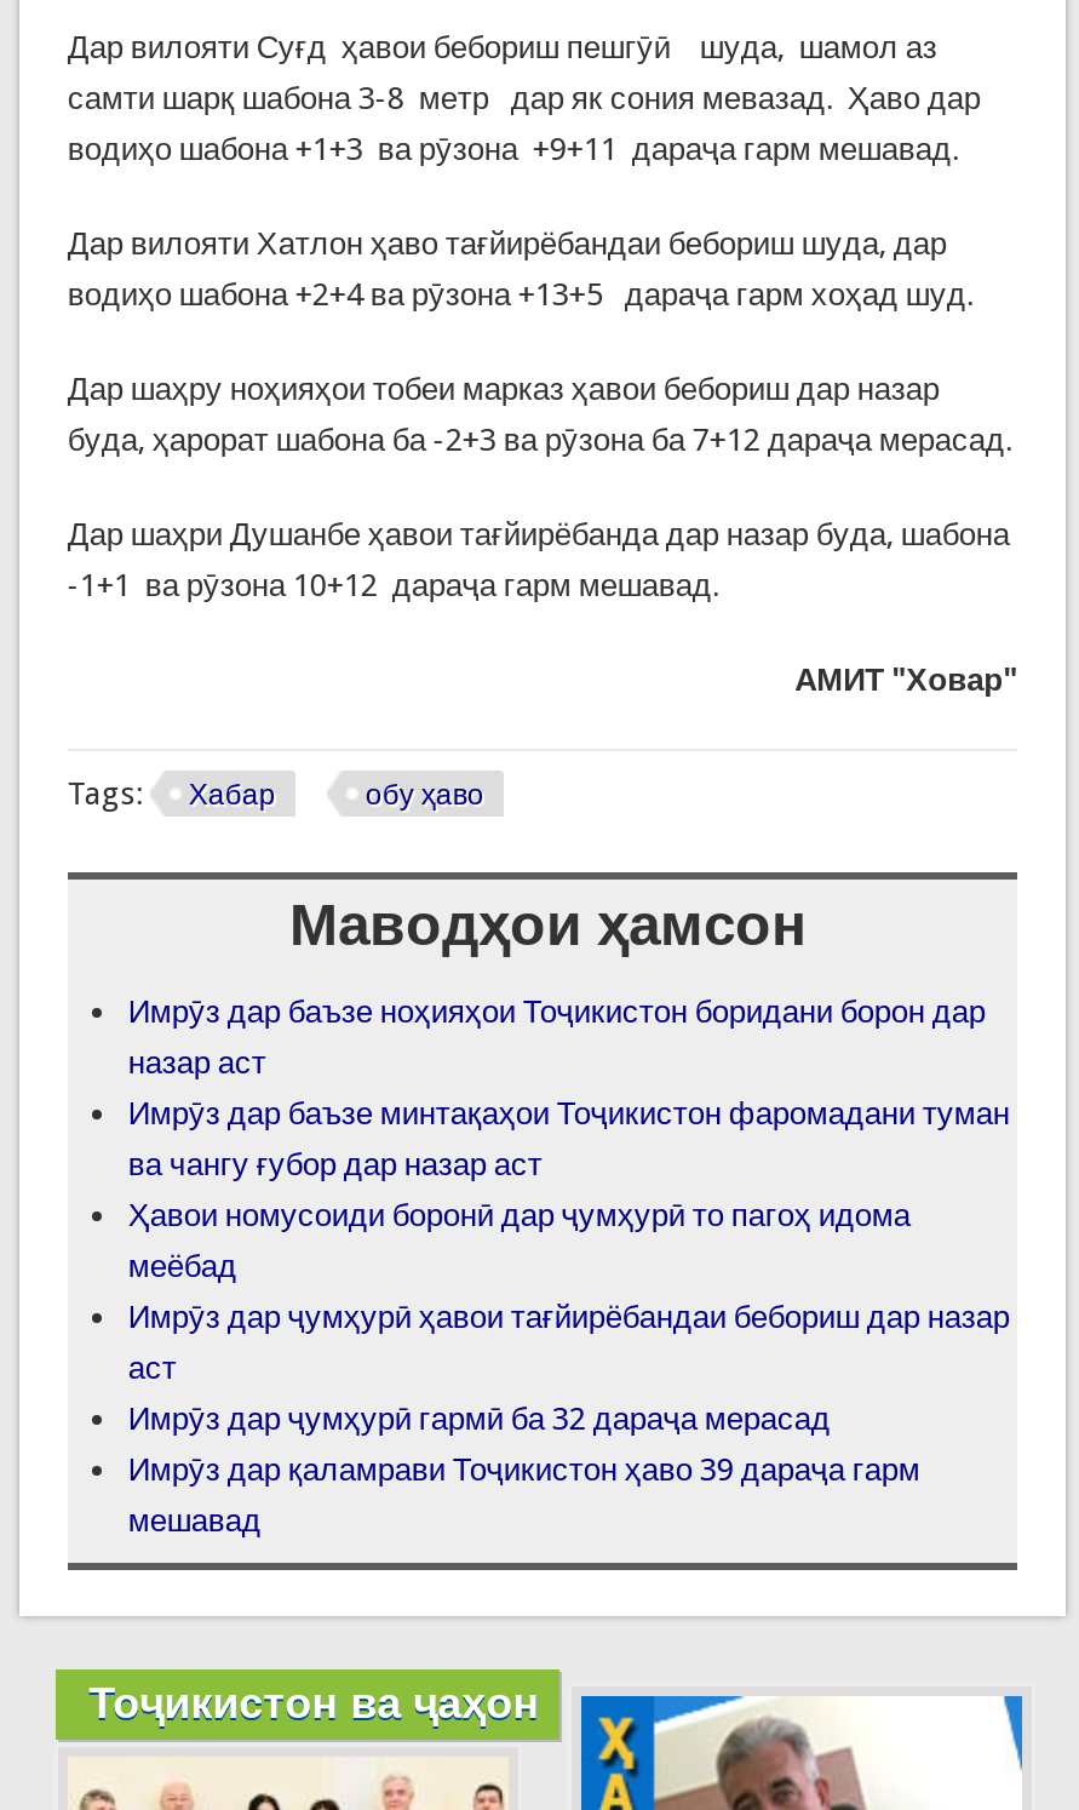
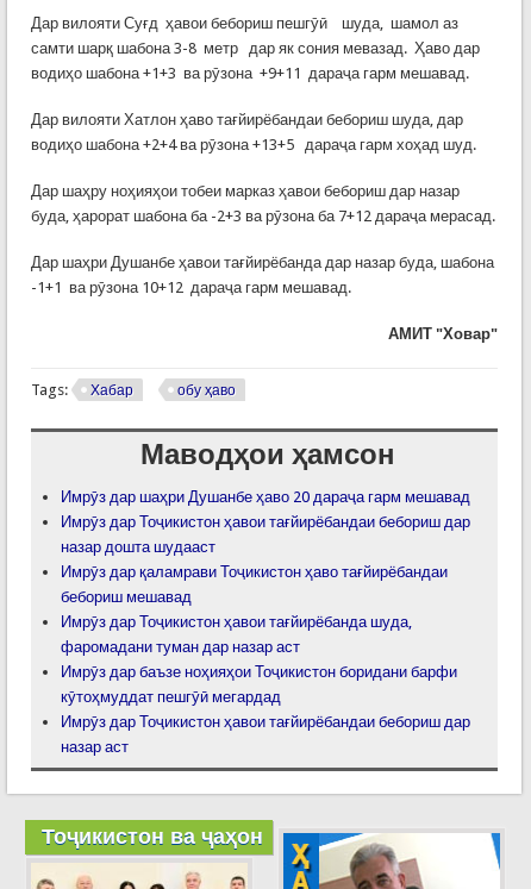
[128,992,986,1029] Имрӯз дар баъзе ноҳияҳои Тоҷикистон боридани борон дар -> [61,487,470,730] Имрӯз дар шаҳри Душанбе ҳаво 20 дараҷа гарм мешавад | Имрӯз дар Тоҷикистон ҳавои тағйирёбандаи бебориш дар | назар дошта шудааст | Имрӯз дар қаламрави Тоҷикистон ҳаво тағйирёбандаи | бебориш мешавад | Имрӯз дар Тоҷикистон ҳавои тағйирёбанда шуда, | фаромадани туман дар назар аст | Имрӯз дар баъзе ноҳияҳои Тоҷикистон боридани барфи | кӯтоҳмуддат пешгӯӣ мегардад | Имрӯз дар Тоҷикистон ҳавои тағйирёбандаи бебориш дар
moved [128,1043,266,1080] -> [61,737,128,755]: назар аст
[128,1094,1010,1538] Имрӯз дар баъзе минтақаҳои Тоҷикистон фаромадани туман | ва чангу ғубор дар назар аст | Ҳавои номусоиди боронӣ дар ҷумҳурӣ то пагоҳ идома | меёбад | Имрӯз дар ҷумҳурӣ ҳавои тағйирёбандаи бебориш дар назар | аст | Имрӯз дар ҷумҳурӣ гармӣ ба 32 дараҷа мерасад | Имрӯз дар қаламрави Тоҷикистон ҳаво 39 дараҷа гарм | мешавад -> none

